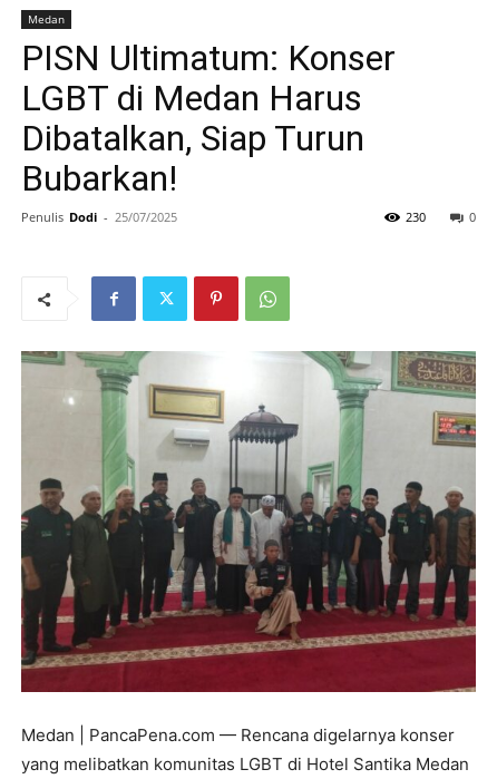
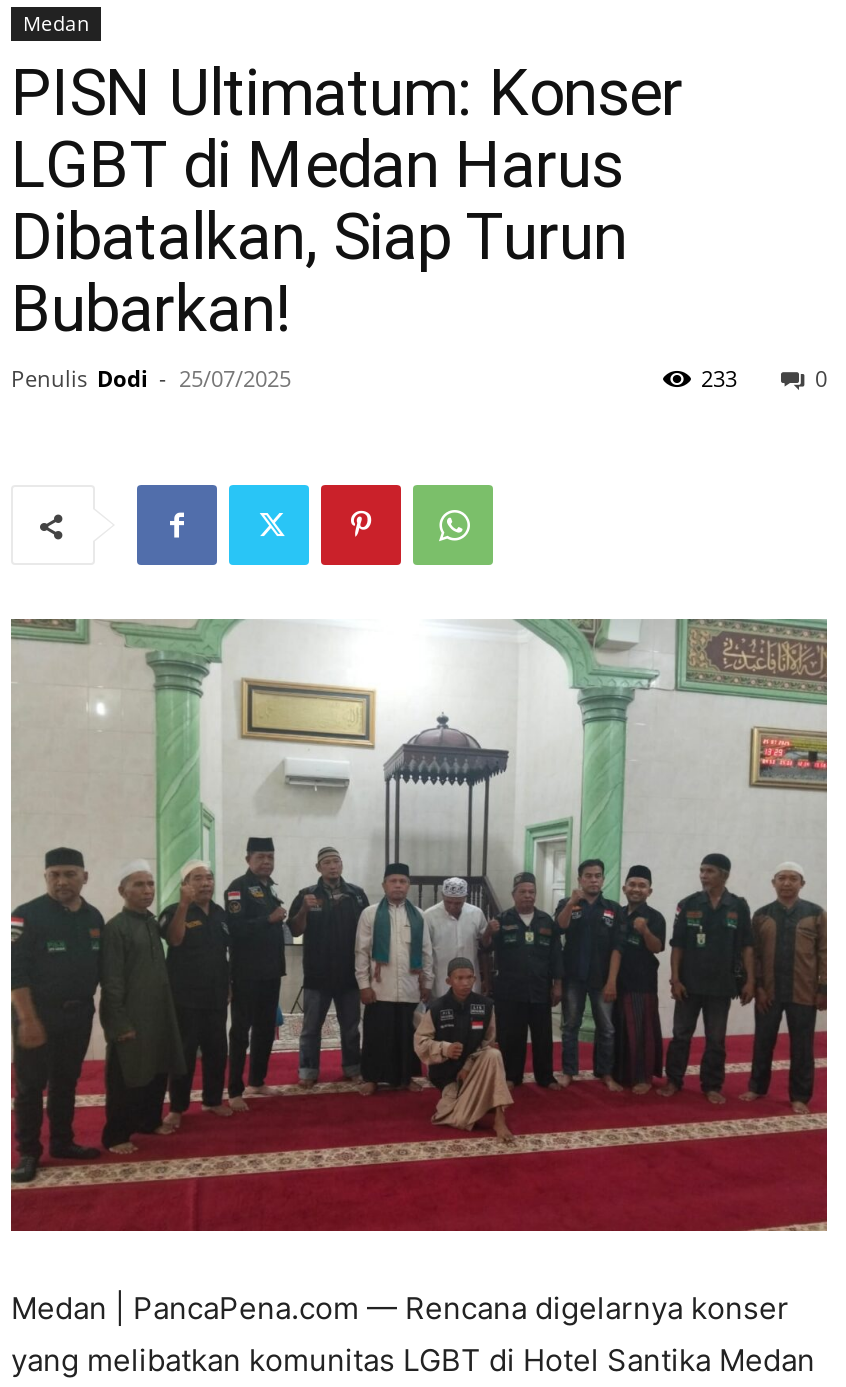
[406,209,426,225] 230 -> [701,363,737,393] 233

